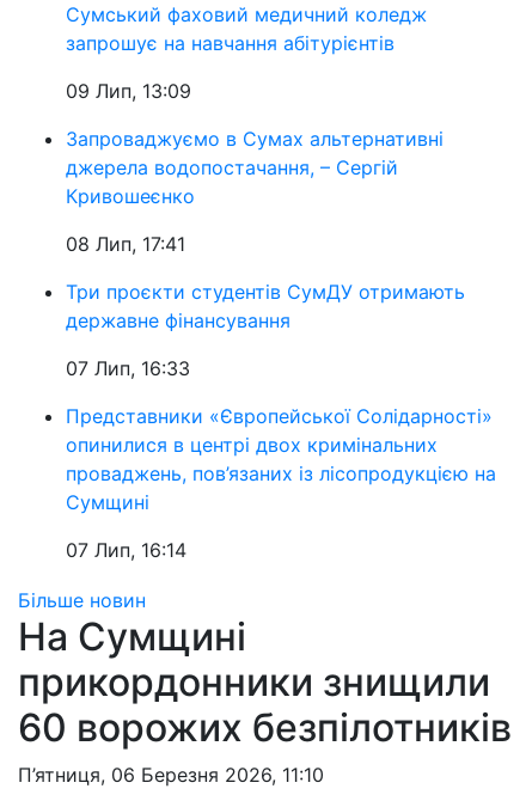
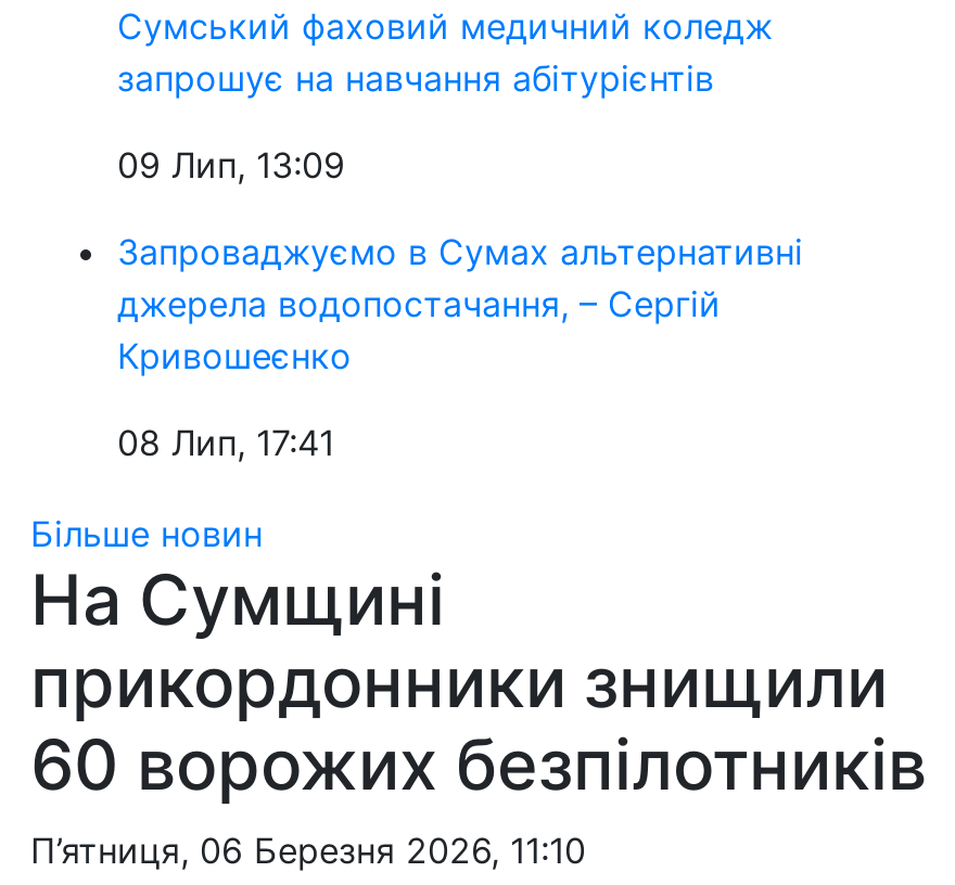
[66,280,496,562] Три проєкти студентів СумДУ отримають | державне фінансування | 07 Лип, 16:33 | Представники «Європейської Солідарності» | опинилися в центрі двох кримінальних | проваджень, пов’язаних із лісопродукцією на | Сумщині | 07 Лип, 16:14 -> none

